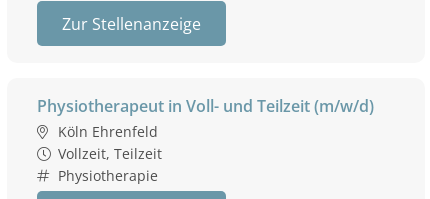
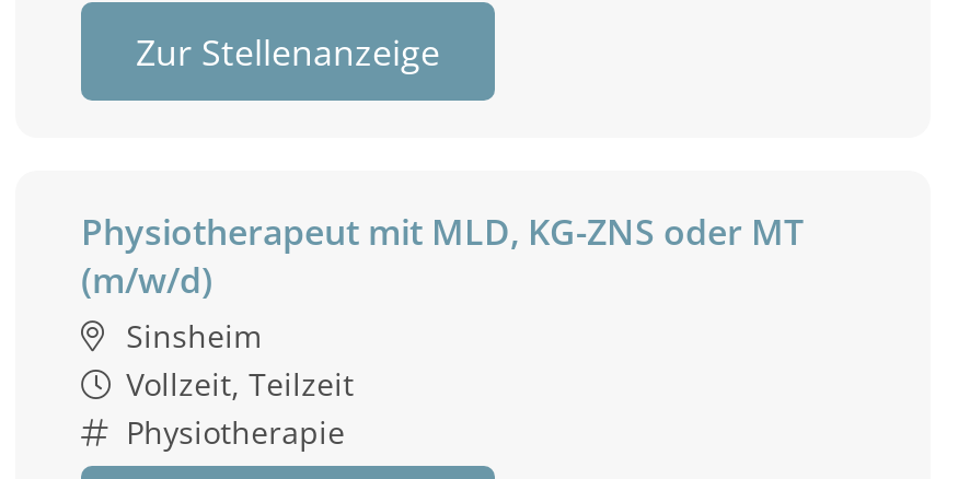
[37,95,374,141] Physiotherapeut in Voll- und Teilzeit (m/w/d) | Köln Ehrenfeld -> [81,209,804,357] Physiotherapeut mit MLD, KG-ZNS oder MT | (m/w/d) | Sinsheim

